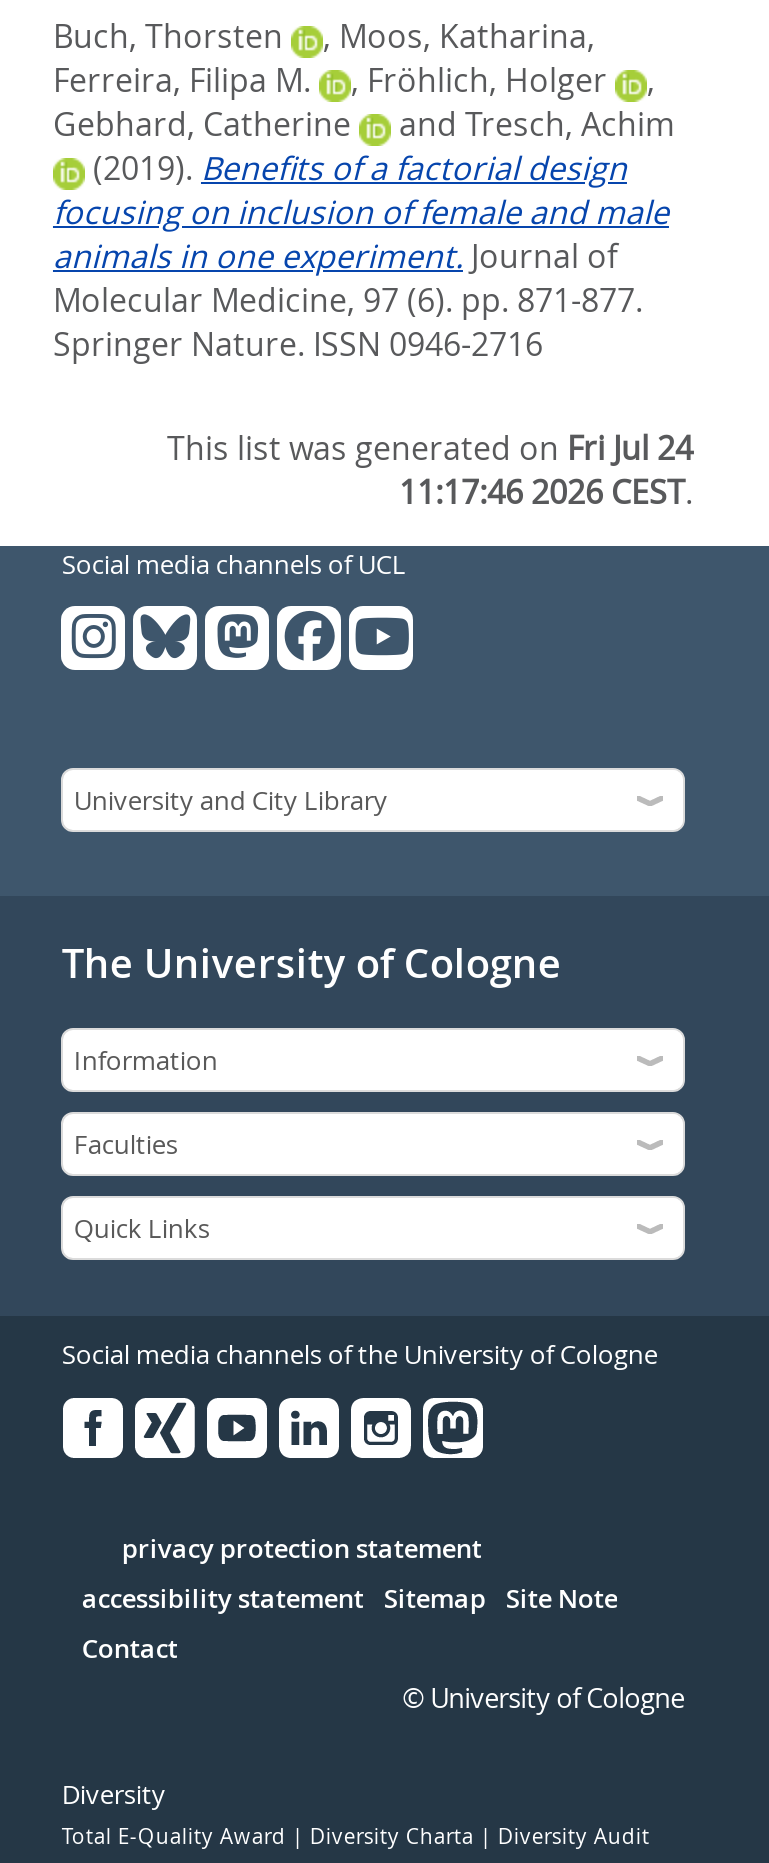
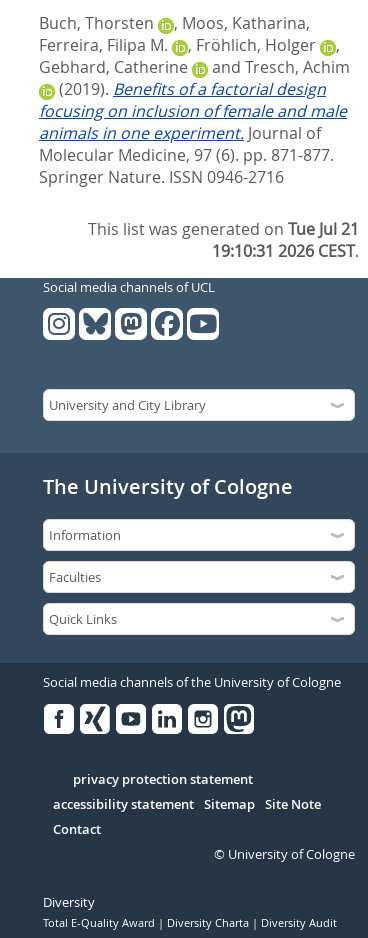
[167,426,693,470] This list was generated on Fri Jul 24 -> [88,218,359,240] This list was generated on Tue Jul 21
[399,470,693,514] 11:17:46 2026 CEST. -> [212,240,359,262] 19:10:31 2026 CEST.

